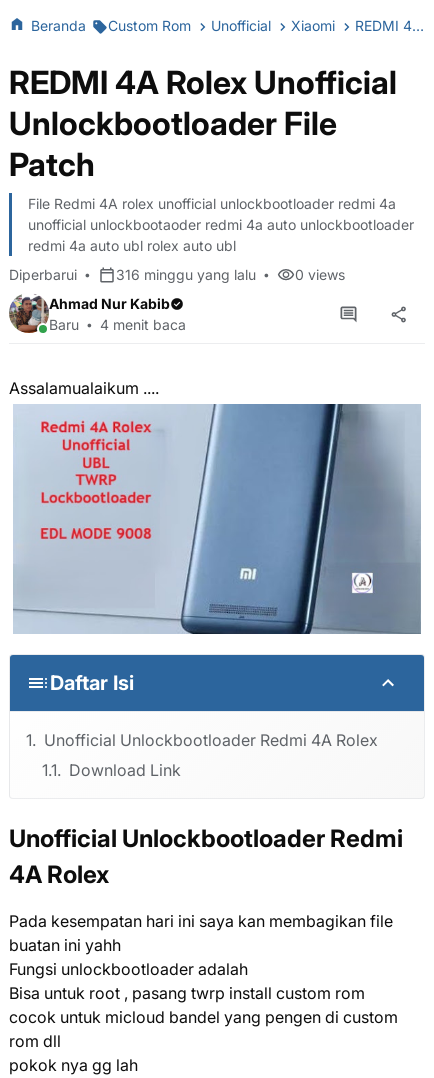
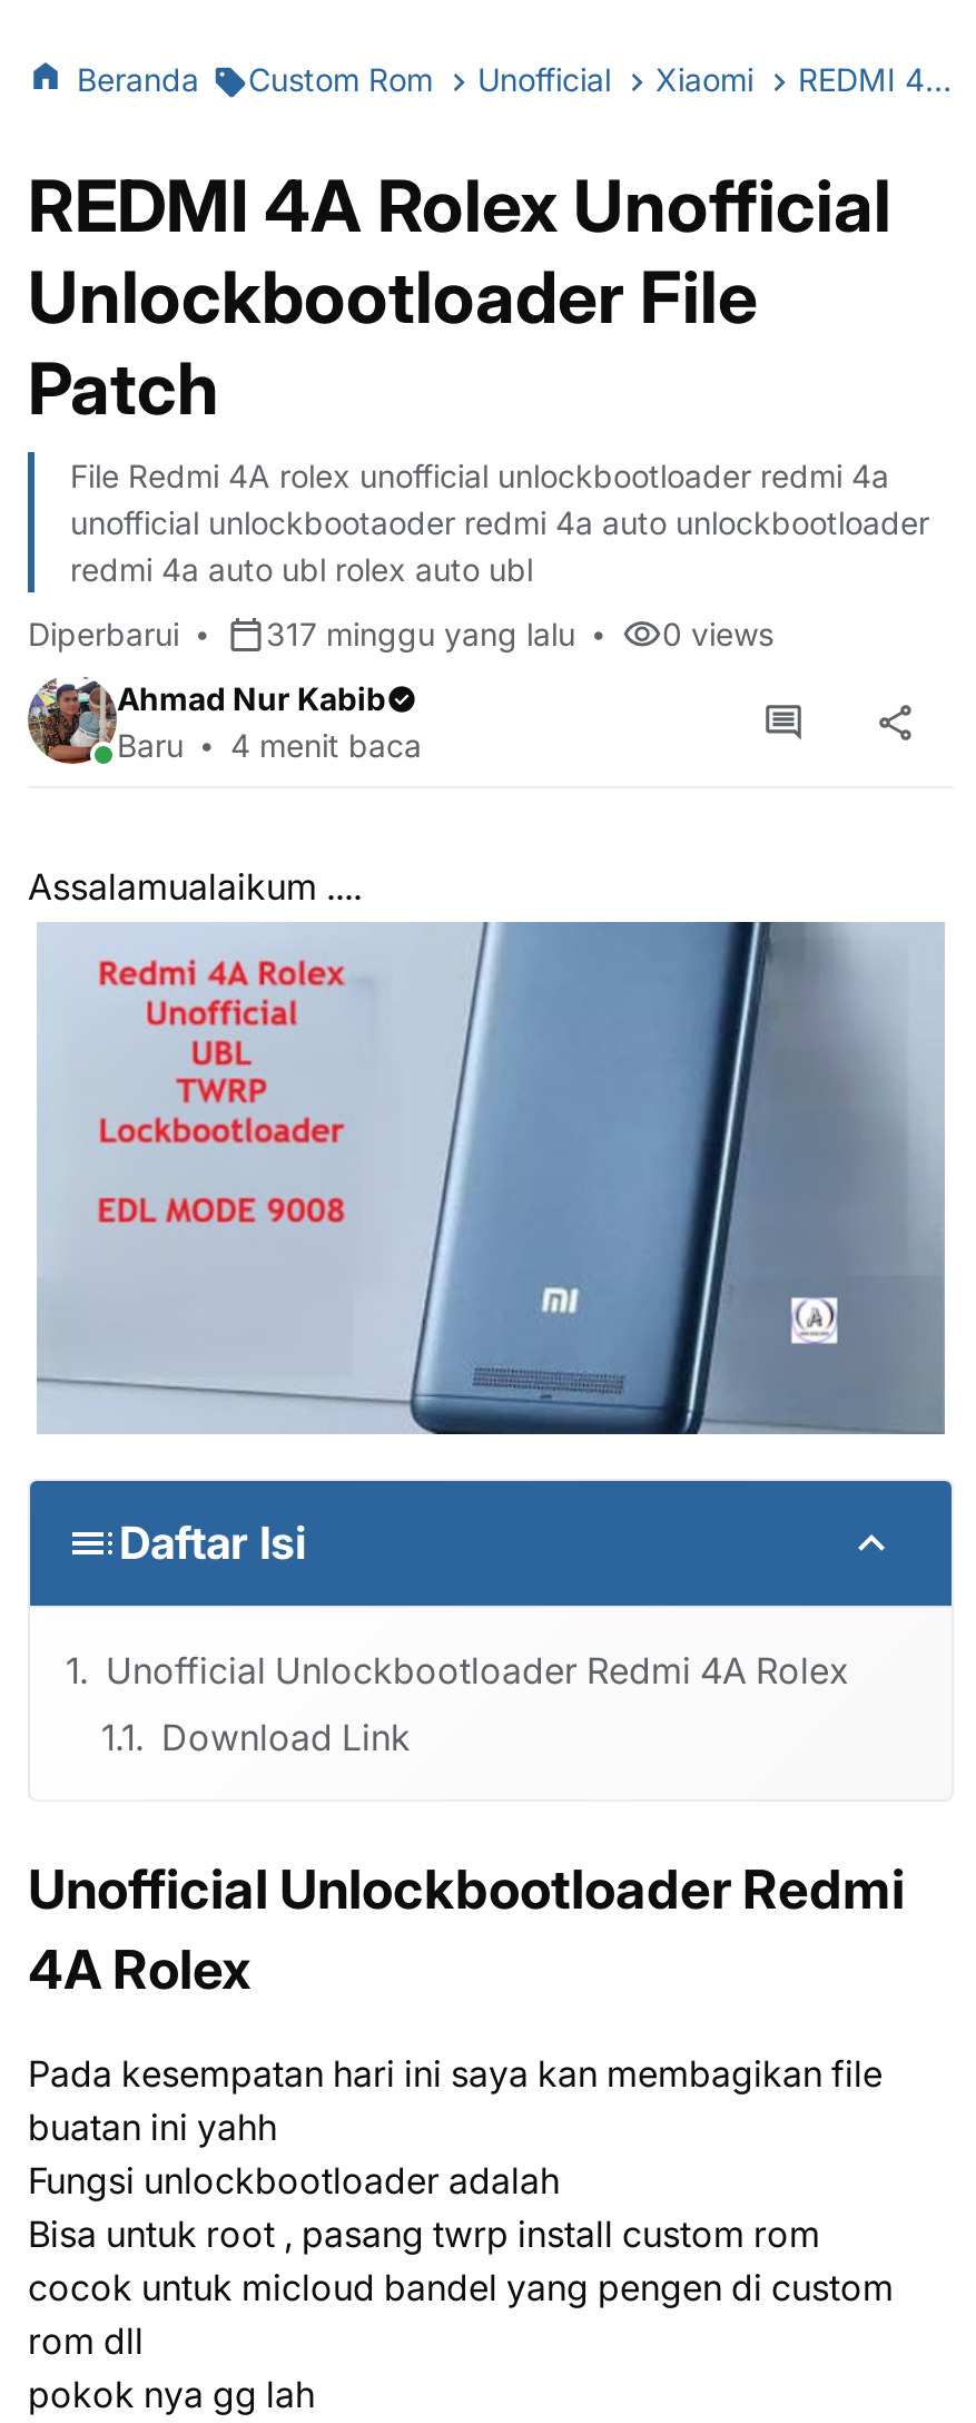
[116,266,256,283] 316 minggu yang lalu -> [266,615,575,653] 317 minggu yang lalu

